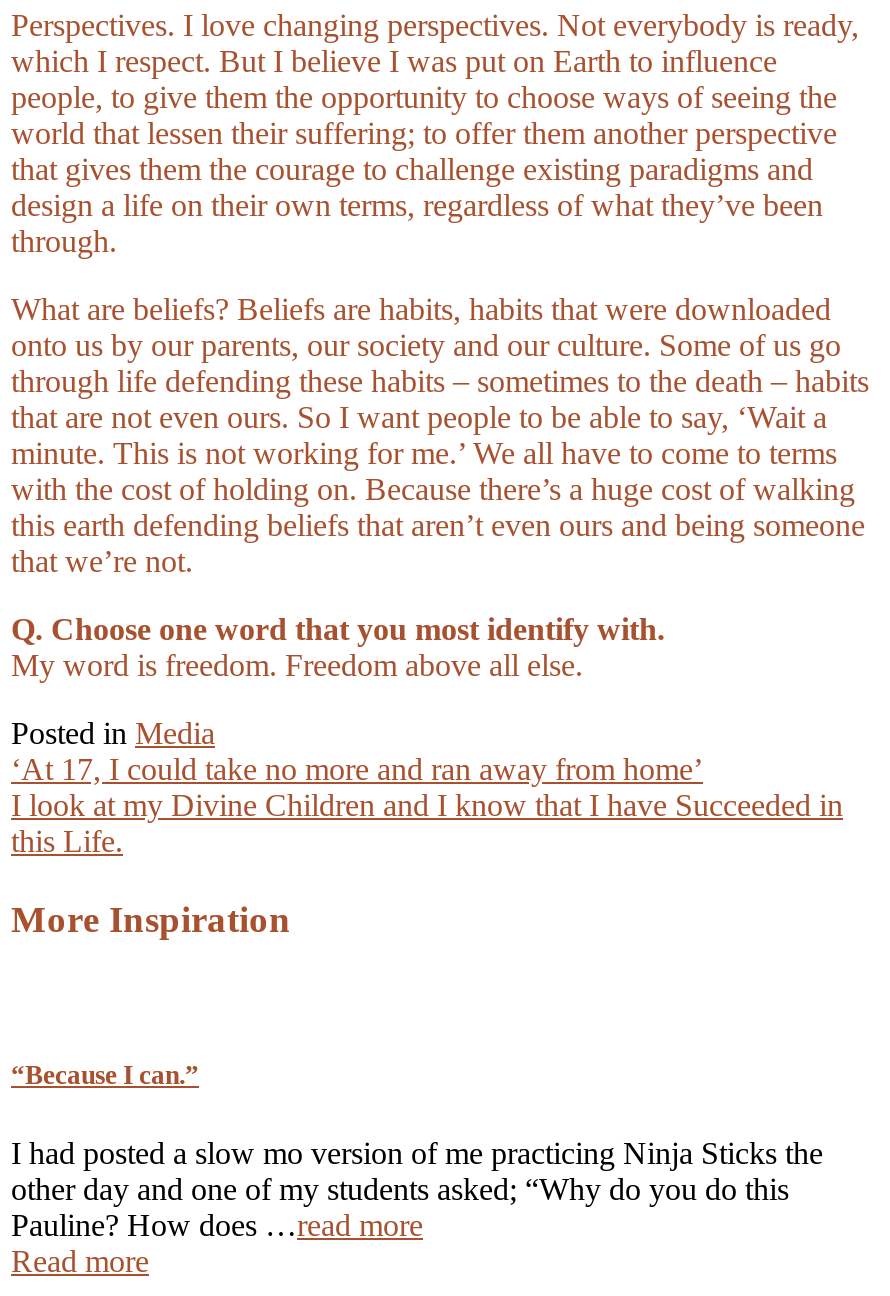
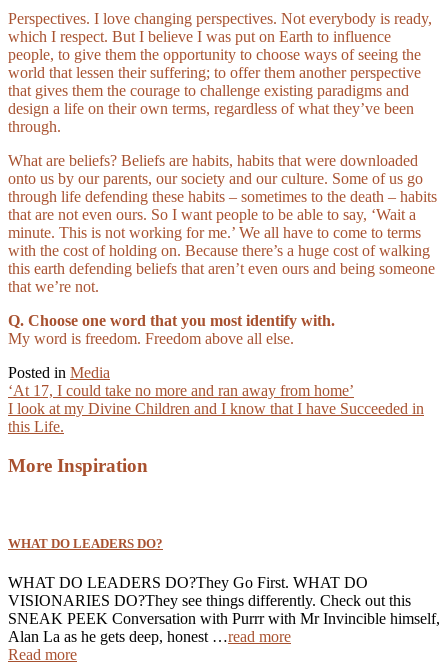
[11,1060,199,1090] “Because I can.” -> [8,536,163,551] WHAT DO LEADERS DO?
[11,1136,823,1242] I had posted a slow mo version of me practicing Ninja Sticks the | other day and one of my students asked; “Why do you do this | Pauline? How does … read more -> [8,574,440,645] WHAT DO LEADERS DO?They Go First. WHAT DO | VISIONARIES DO?They see things differently. Check out this | SNEAK PEEK Conversation with Purrr with Mr Invincible himself, | Alan La as he gets deep, honest … read more

